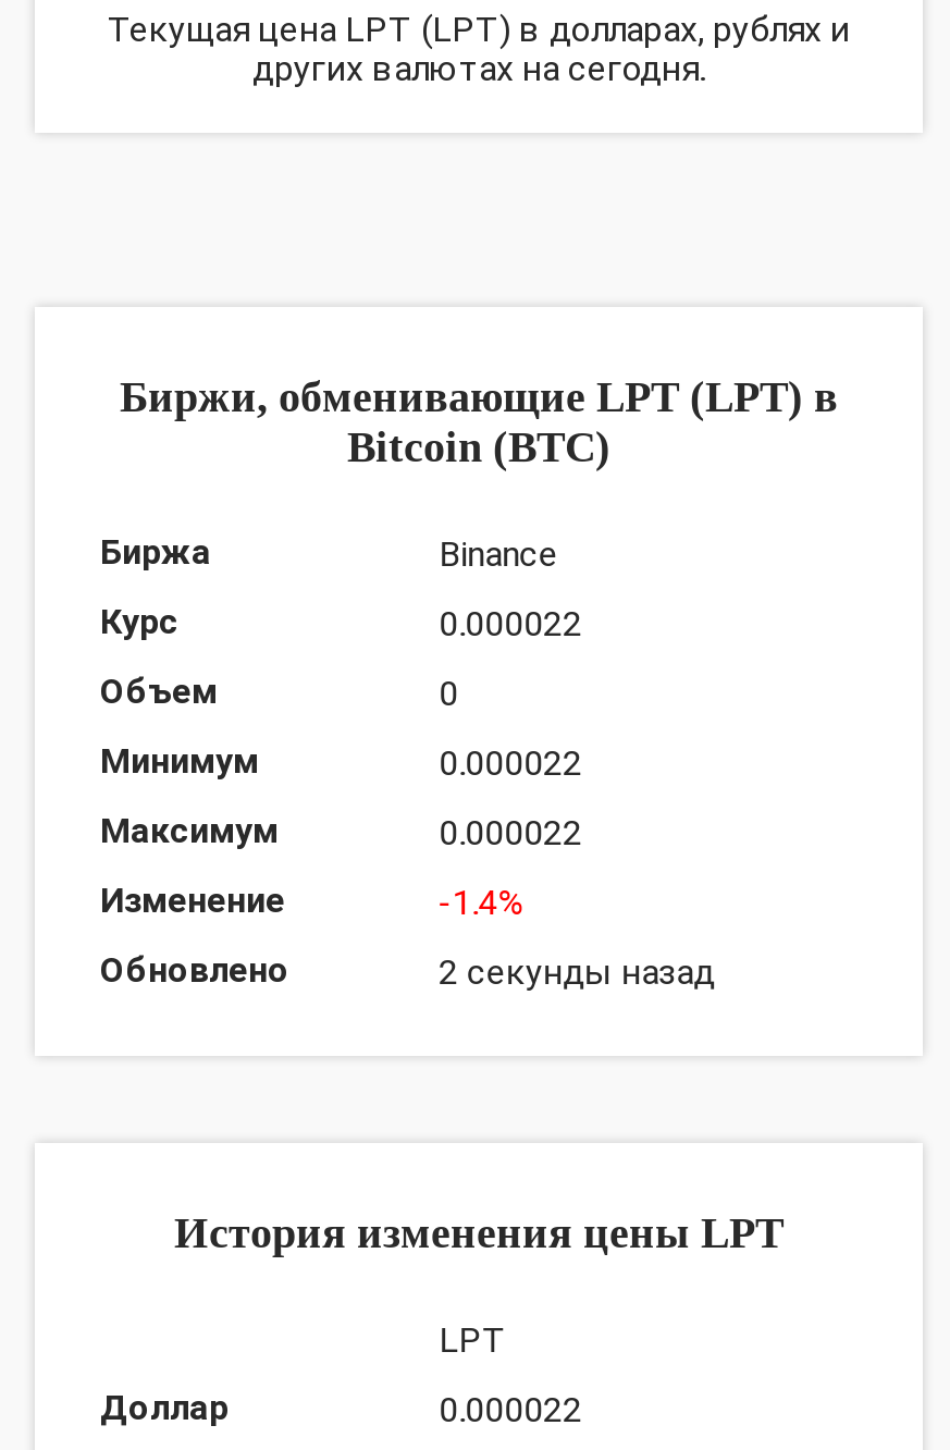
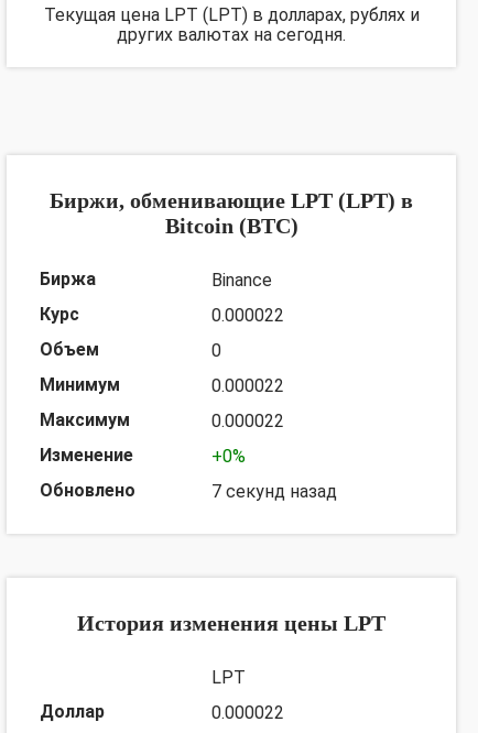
[439,882,524,923] -1.4% -> [211,446,245,467] +0%
[439,951,715,993] 2 секунды назад -> [211,481,337,502] 7 секунд назад

